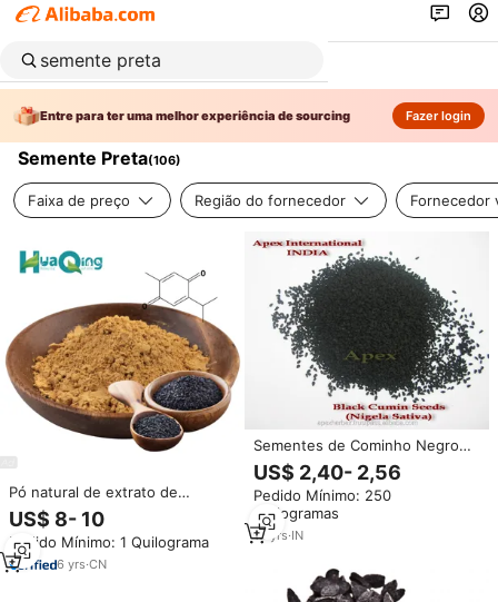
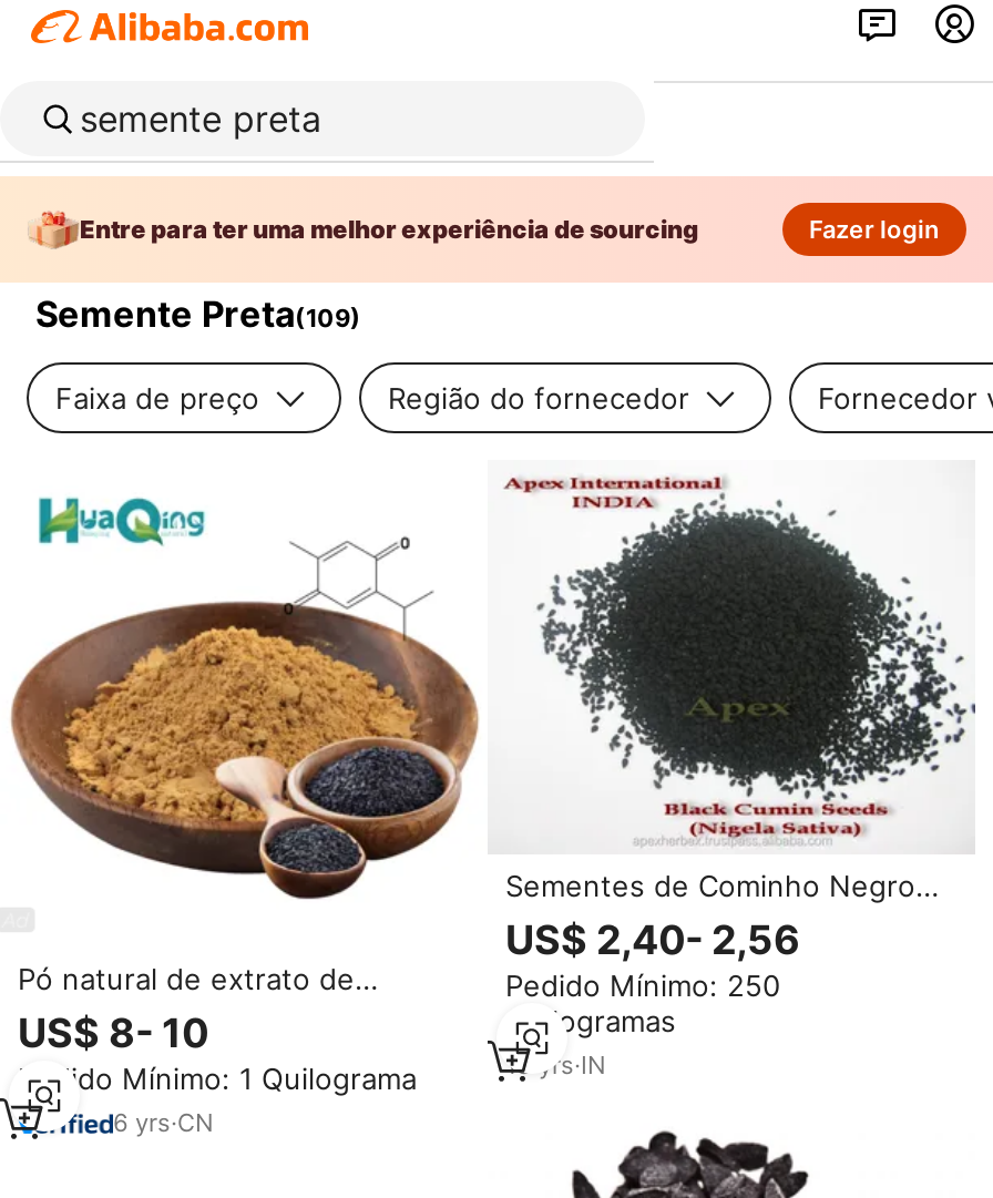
[18,147,181,169] Semente Preta(106) -> [35,291,361,336] Semente Preta(109)

